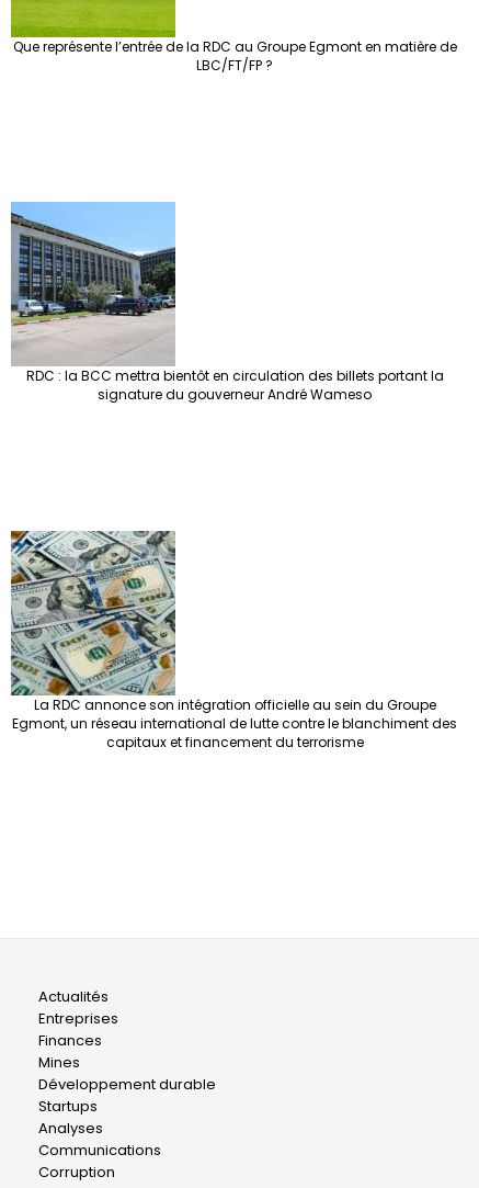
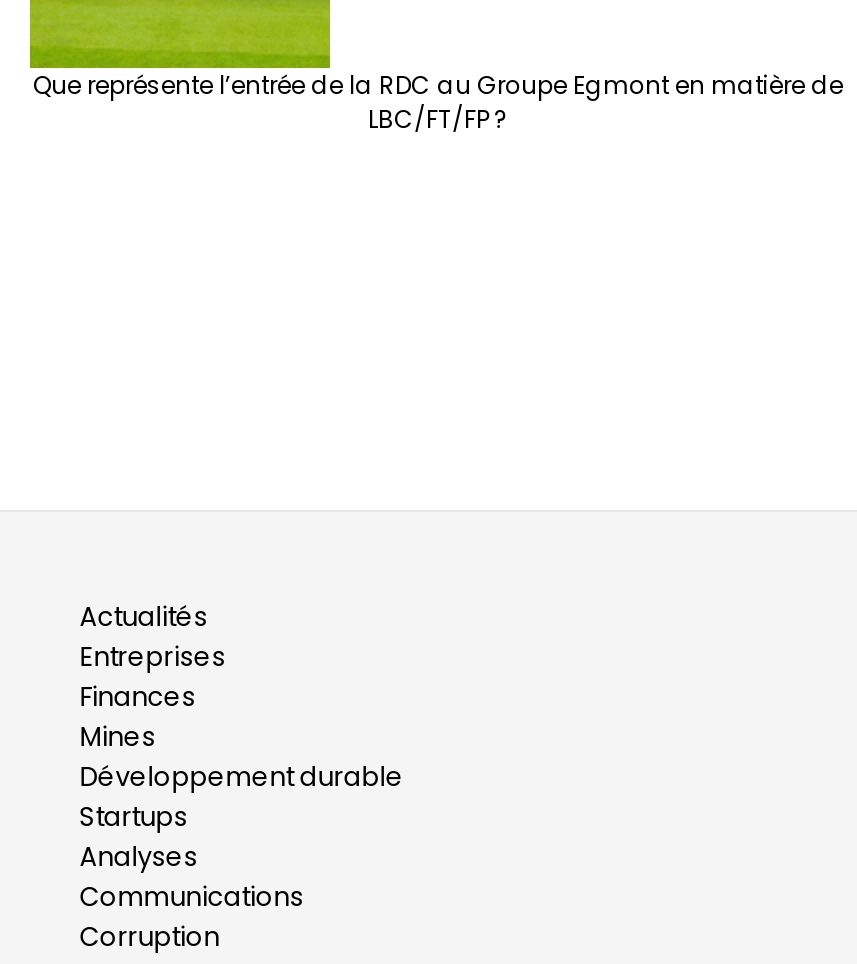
[10,201,443,404] [image] | RDC : la BCC mettra bientôt en circulation des billets portant la | signature du gouverneur André Wameso -> none
[10,530,457,752] [image] | La RDC annonce son intégration officielle au sein du Groupe | Egmont, un réseau international de lutte contre le blanchiment des | capitaux et financement du terrorisme -> none

